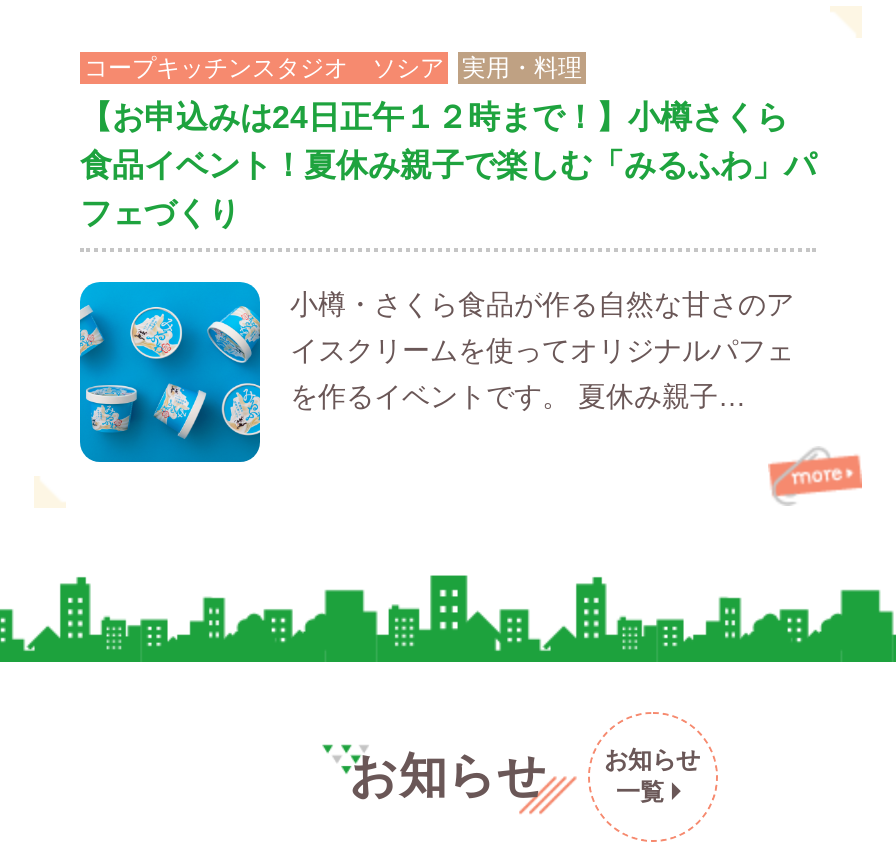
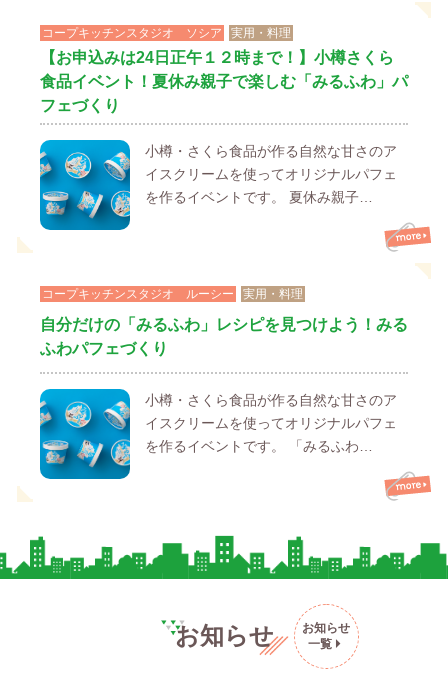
none -> [40,287,408,454] コープキッチンスタジオ ルーシー | 実用・料理 | 自分だけの「みるふわ」レシピを見つけよう！みる | ふわパフェづくり | 小樽・さくら食品が作る自然な甘さのア | イスクリームを使ってオリジナルパフェ | を作るイベントです。 「みるふわ…

